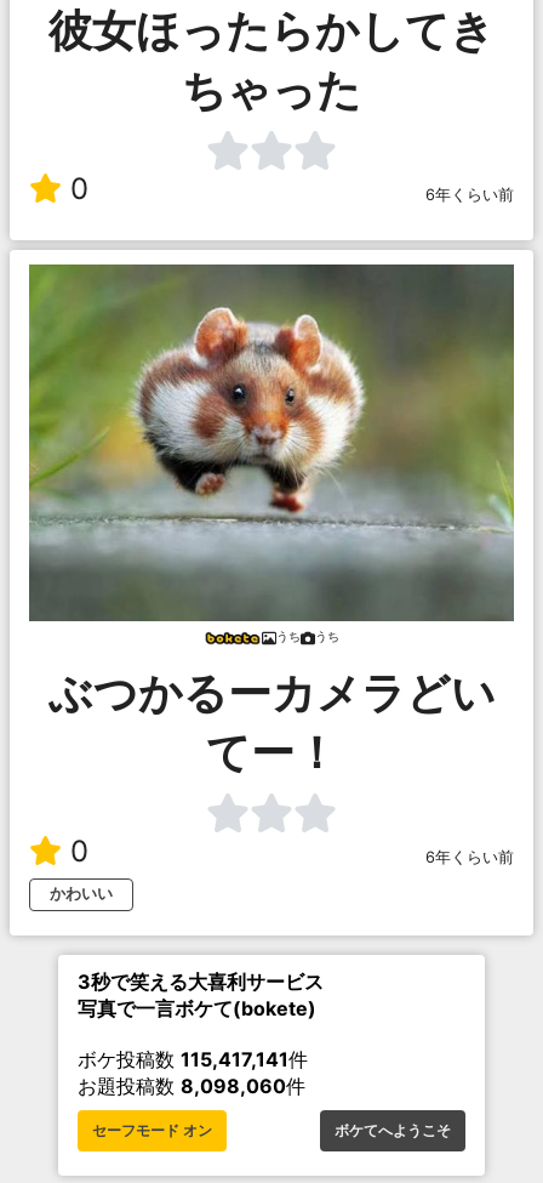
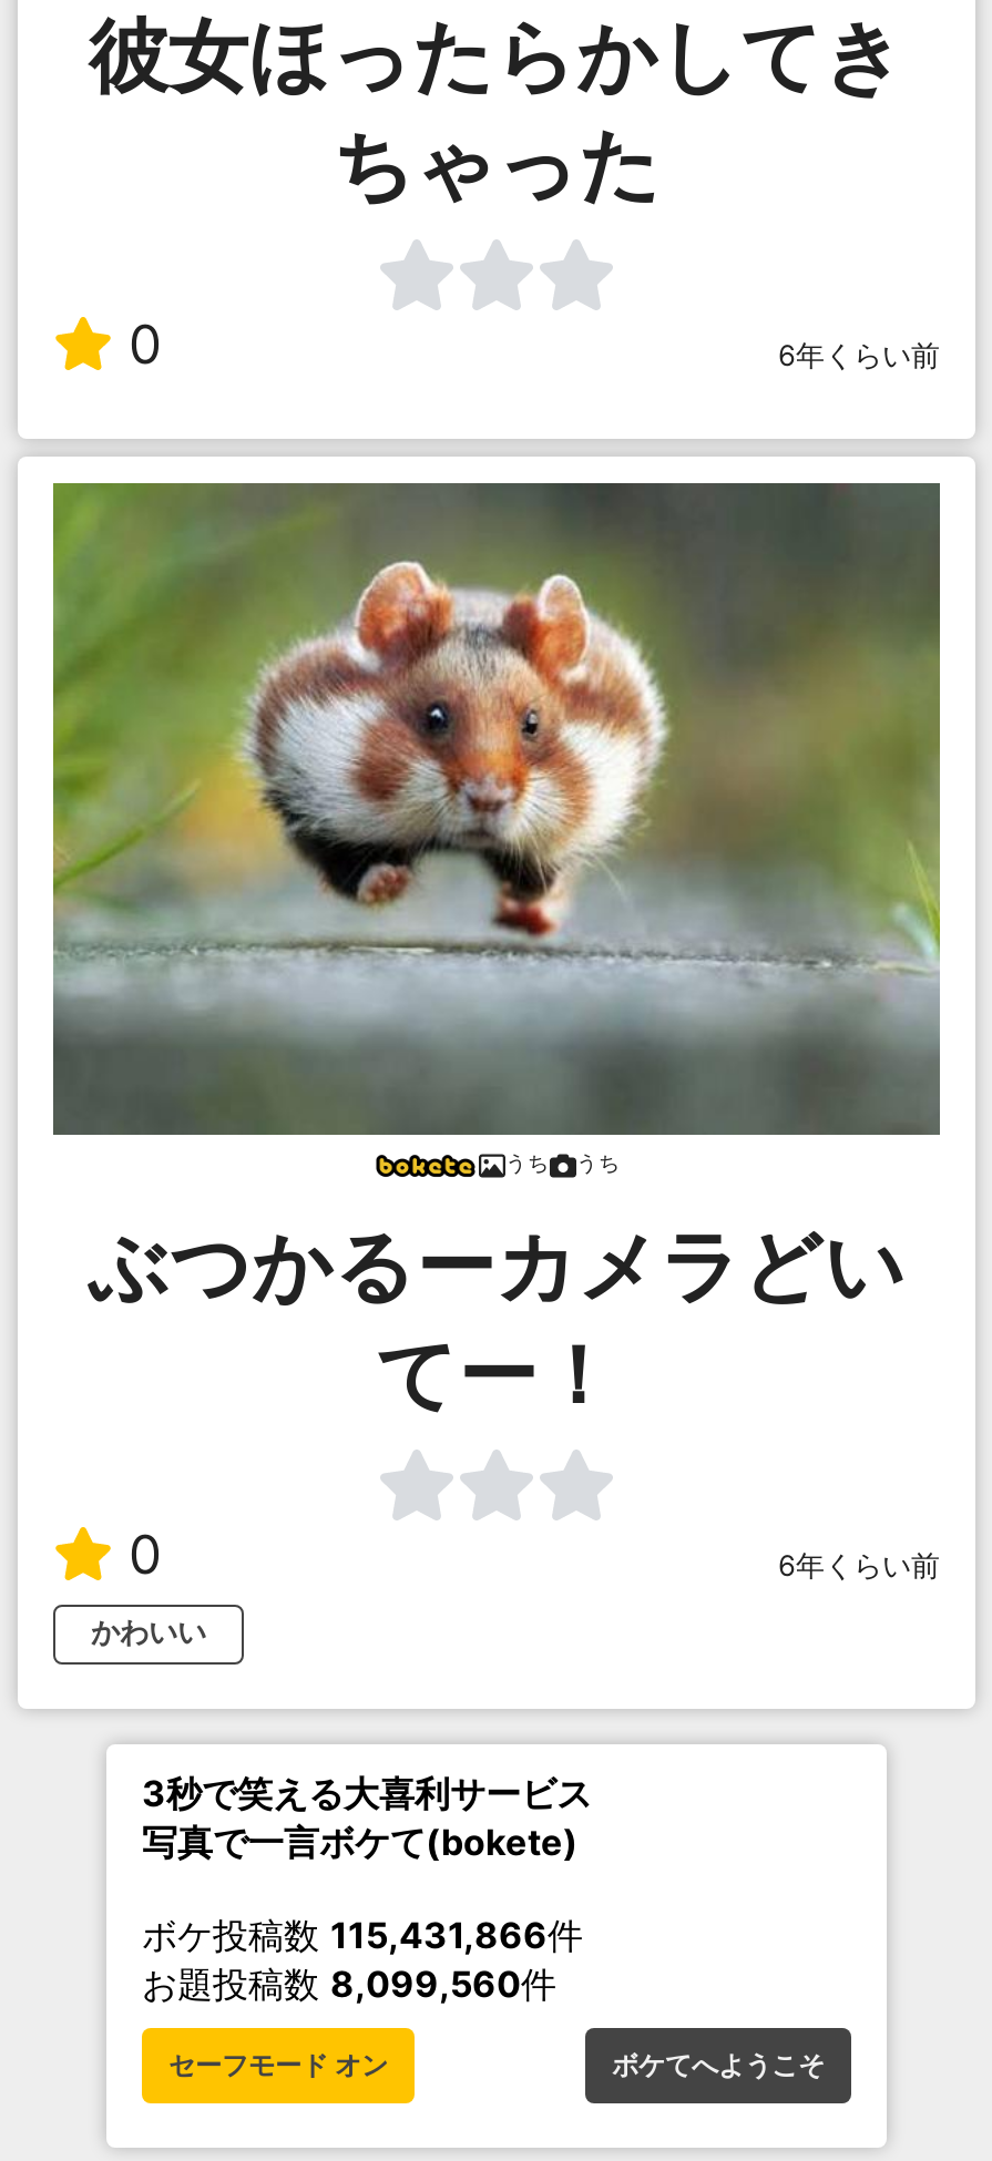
[78,1048,308,1072] ボケ投稿数115,417,141件 -> [142,1914,583,1958] ボケ投稿数115,431,866件
[78,1074,305,1099] お題投稿数8,098,060件 -> [142,1962,556,2007] お題投稿数8,099,560件

